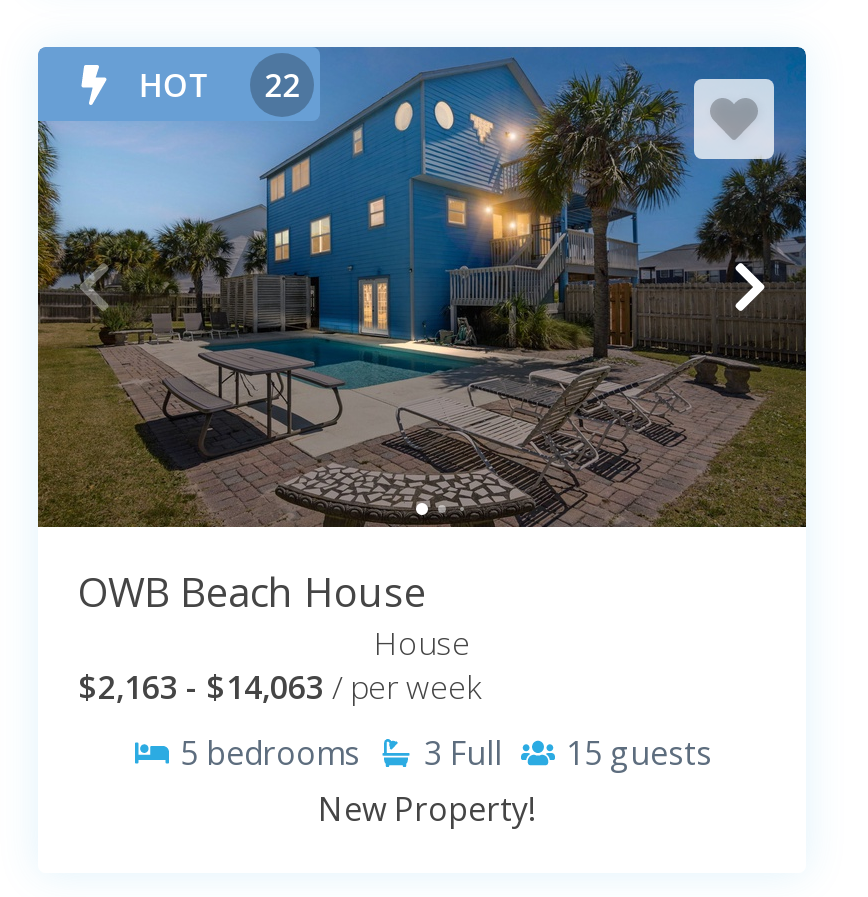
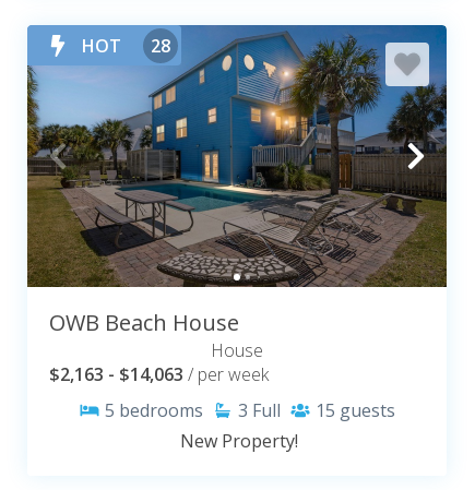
[139,62,301,106] HOT 22 -> [82,34,171,58] HOT 28

